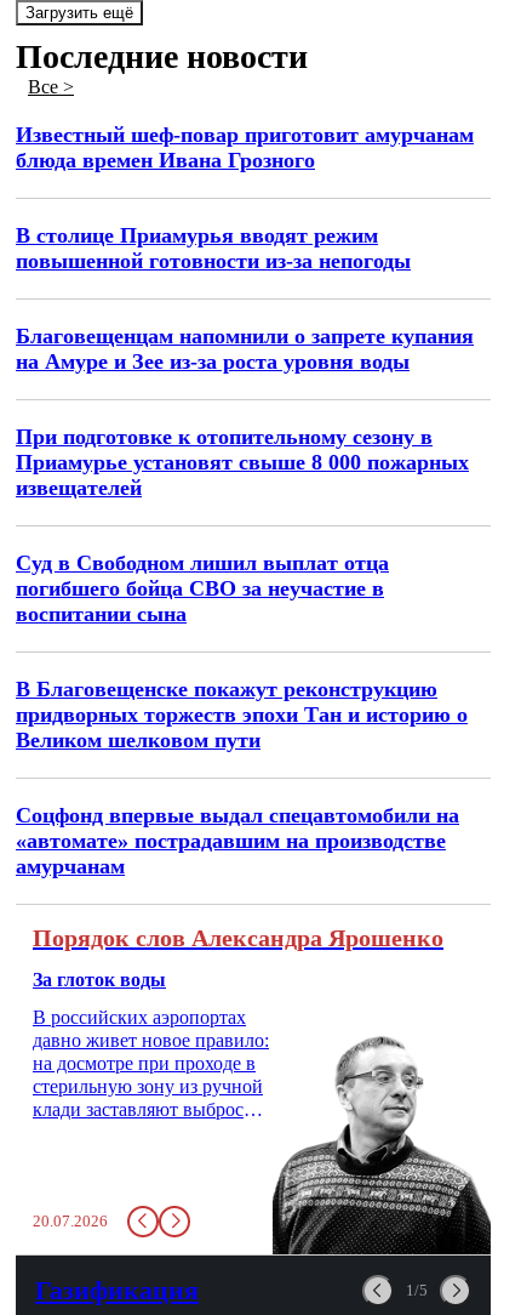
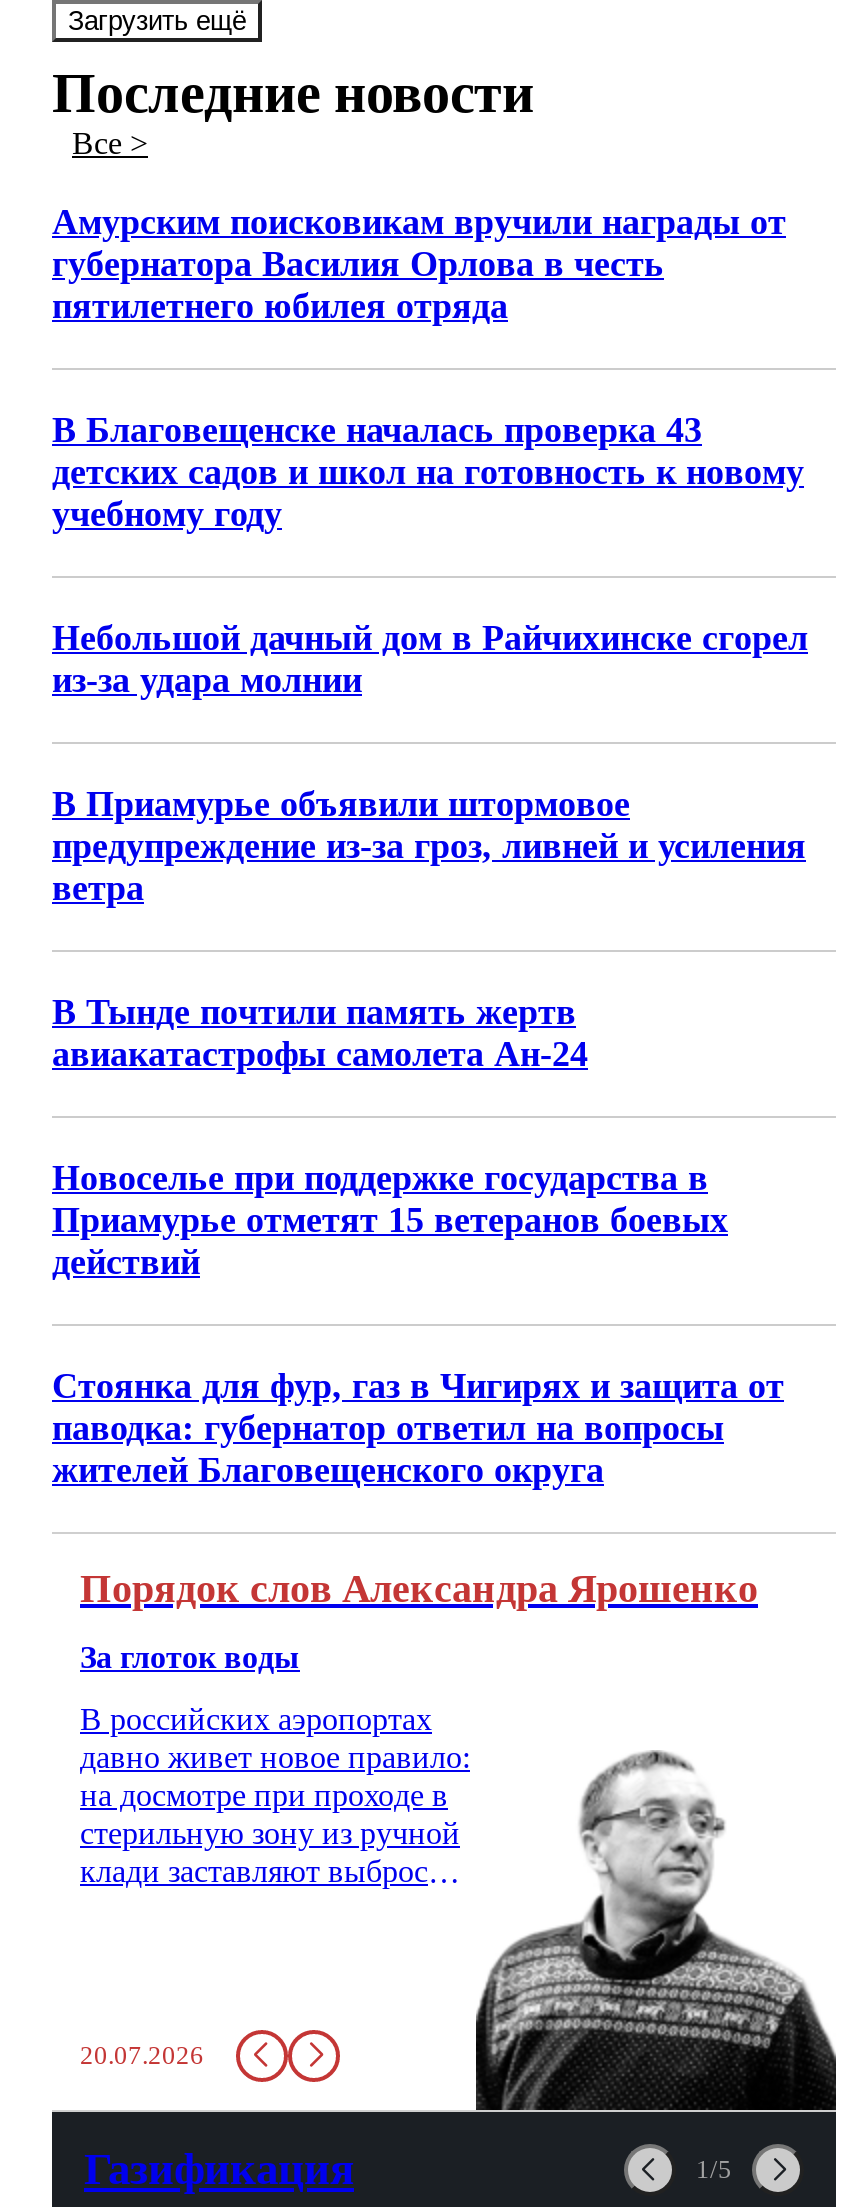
[16,123,474,173] Известный шеф-повар приготовит амурчанам | блюда времен Ивана Грозного -> [52,203,786,327] Амурским поисковикам вручили награды от | губернатора Василия Орлова в честь | пятилетнего юбилея отряда
[16,224,411,273] В столице Приамурья вводят режим | повышенной готовности из-за непогоды -> [52,411,804,535] В Благовещенске началась проверка 43 | детских садов и школ на готовность к новому | учебному году
[16,324,474,374] Благовещенцам напомнили о запрете купания | на Амуре и Зее из-за роста уровня воды -> [52,619,808,701] Небольшой дачный дом в Райчихинске сгорел | из-за удара молнии
[16,425,469,500] При подготовке к отопительному сезону в | Приамурье установят свыше 8 000 пожарных | извещателей -> [52,785,806,909] В Приамурье объявили штормовое | предупреждение из-за гроз, ливней и усиления | ветра
[16,551,389,626] Суд в Свободном лишил выплат отца | погибшего бойца СВО за неучастие в | воспитании сына -> [52,993,588,1075] В Тынде почтили память жертв | авиакатастрофы самолета Ан-24
[16,677,468,752] В Благовещенске покажут реконструкцию | придворных торжеств эпохи Тан и историю о | Великом шелковом пути -> [52,1159,728,1283] Новоселье при поддержке государства в | Приамурье отметят 15 ветеранов боевых | действий
[16,803,459,879] Соцфонд впервые выдал спецавтомобили на | «автомате» пострадавшим на производстве | амурчанам -> [52,1367,784,1491] Стоянка для фур, газ в Чигирях и защита от | паводка: губернатор ответил на вопросы | жителей Благовещенского округа

